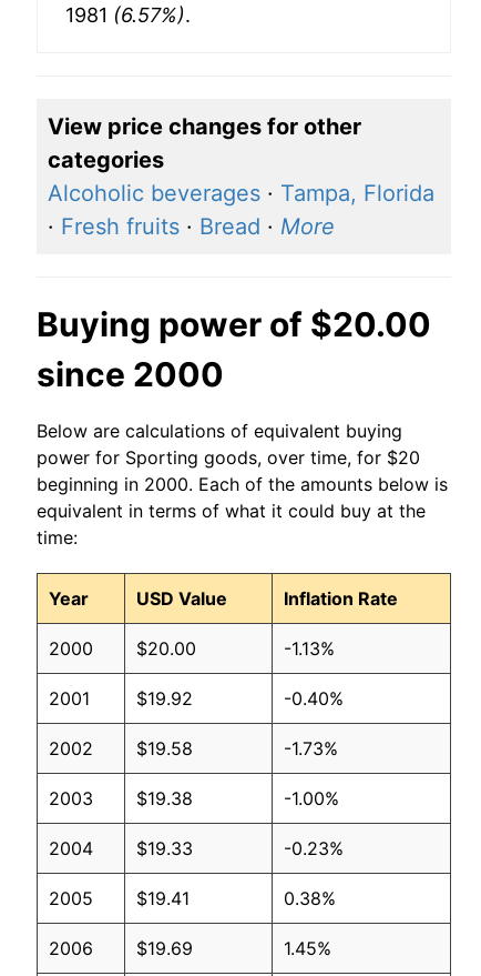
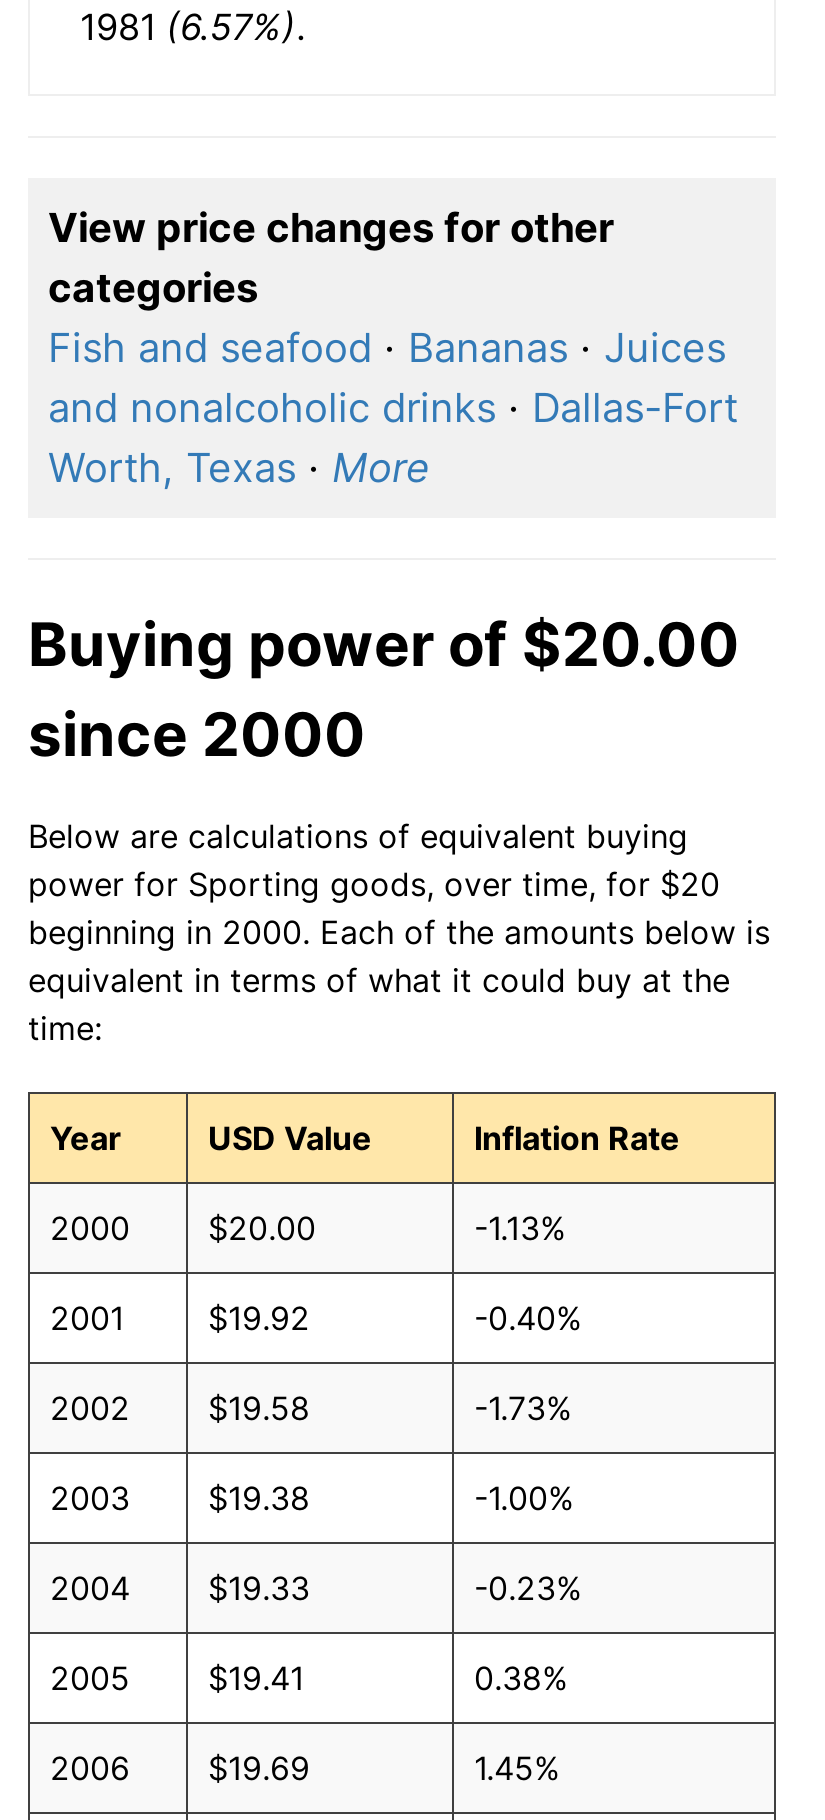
[48,180,434,240] Alcoholic beverages · Tampa, Florida | · Fresh fruits · Bread · More -> [48,324,738,492] Fish and seafood · Bananas · Juices | and nonalcoholic drinks · Dallas-Fort | Worth, Texas · More

